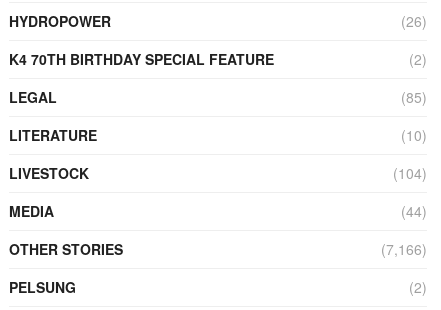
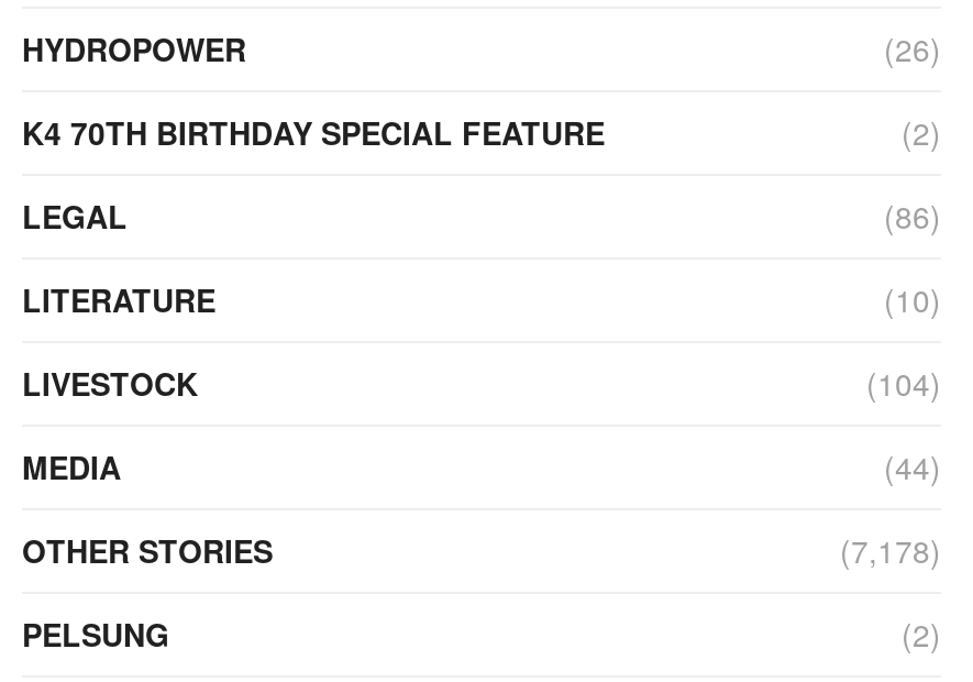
[401,87,427,107] (85) -> [884,193,941,237] (86)
[381,239,427,259] (7,166) -> [840,528,941,572] (7,178)

